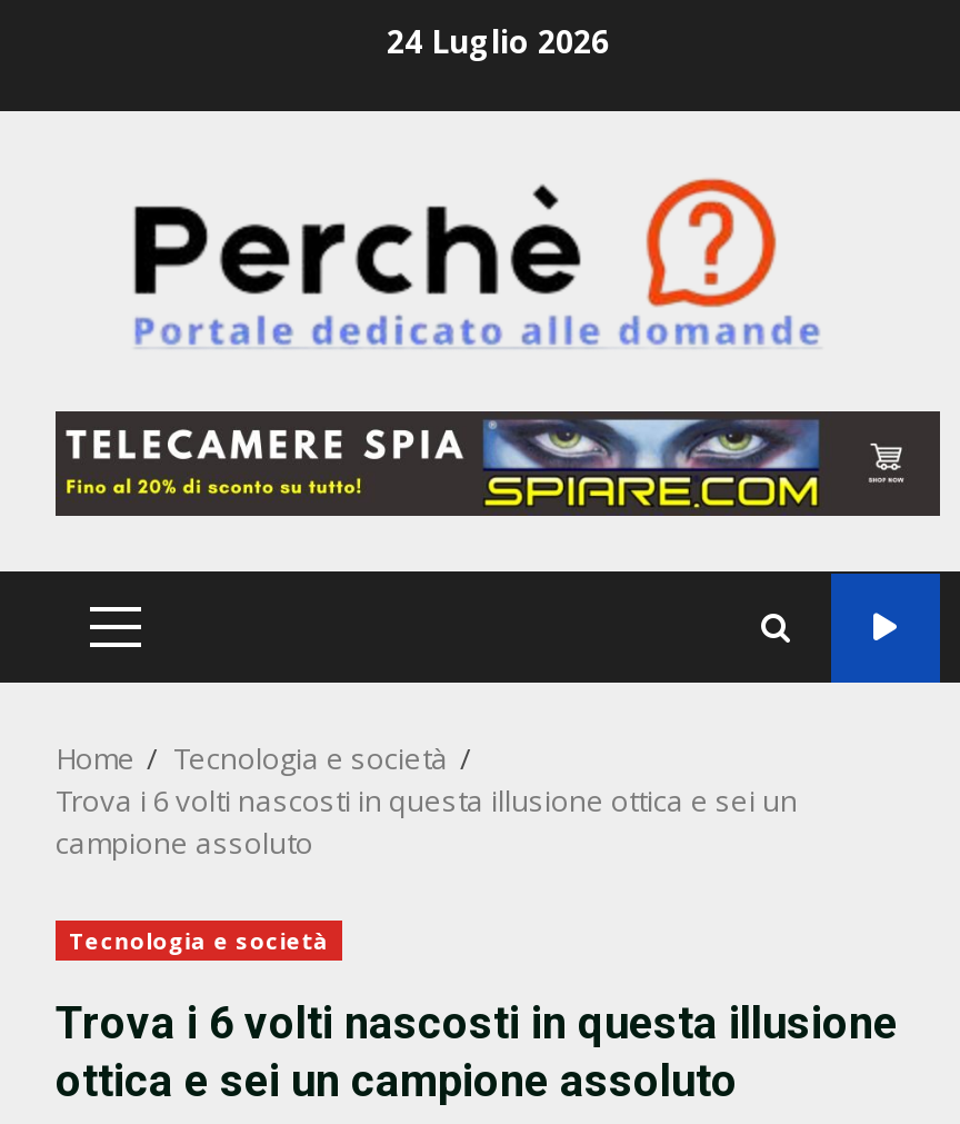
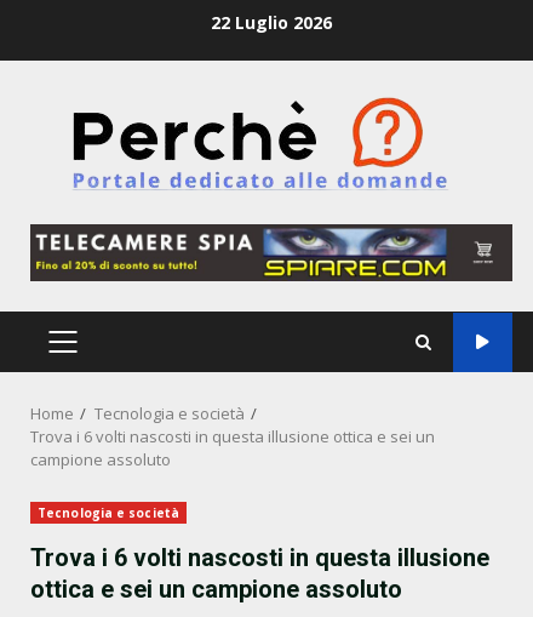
[387,19,609,61] 24 Luglio 2026 -> [211,10,332,33] 22 Luglio 2026

